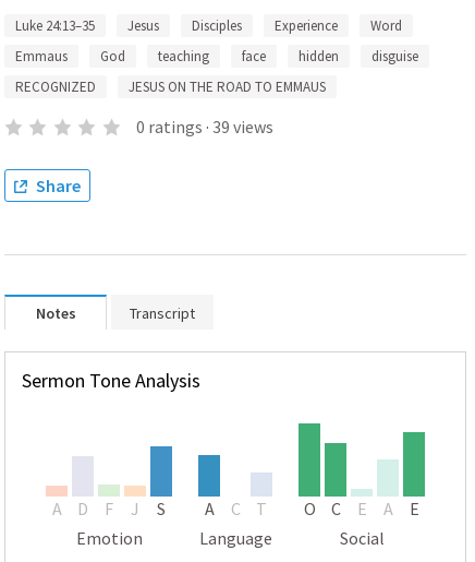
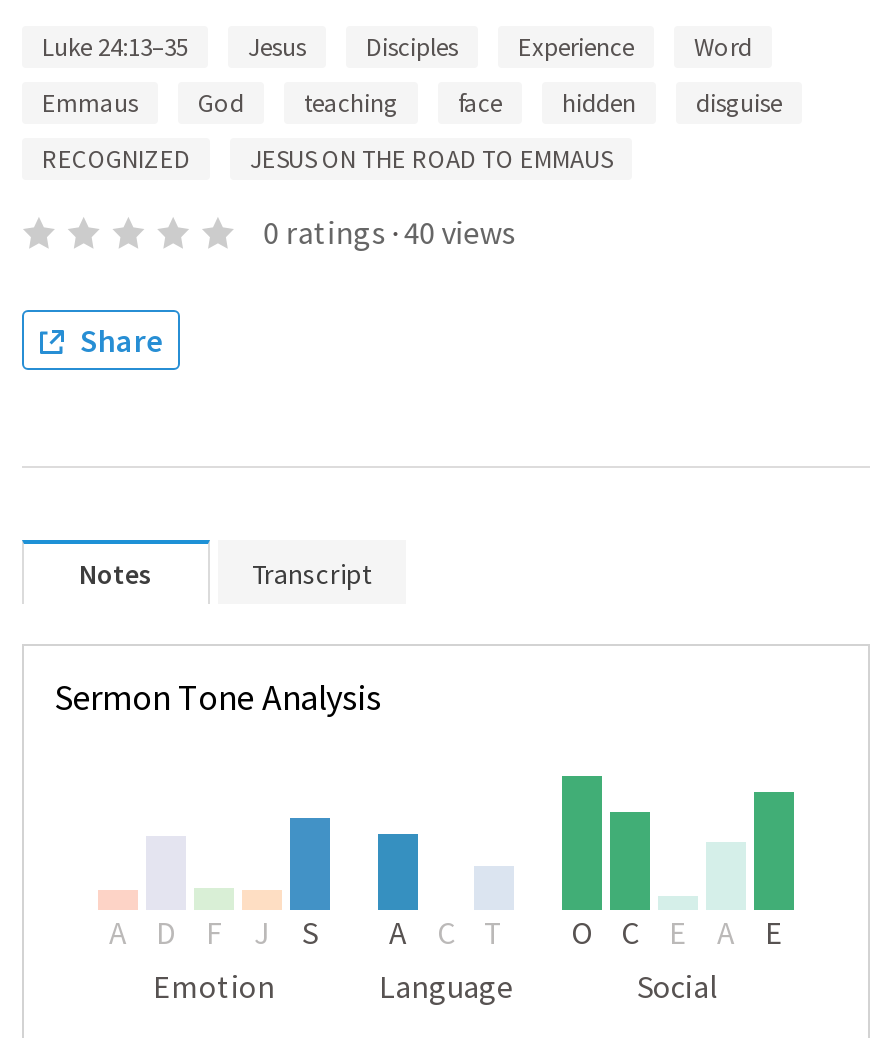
[136,116,273,137] 0 ratings · 39 views -> [263,212,515,252] 0 ratings · 40 views

